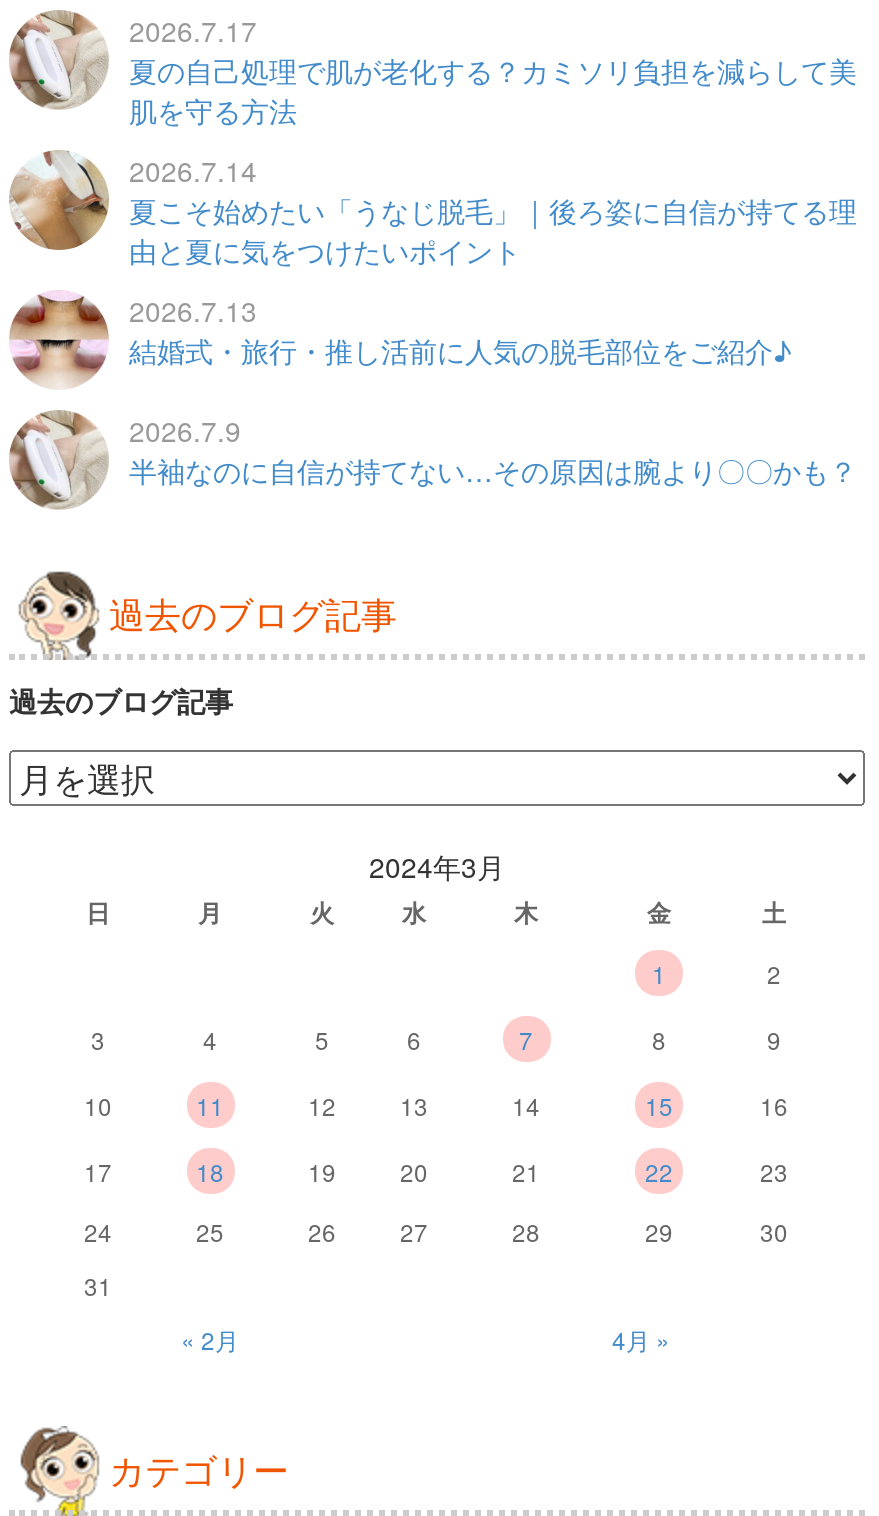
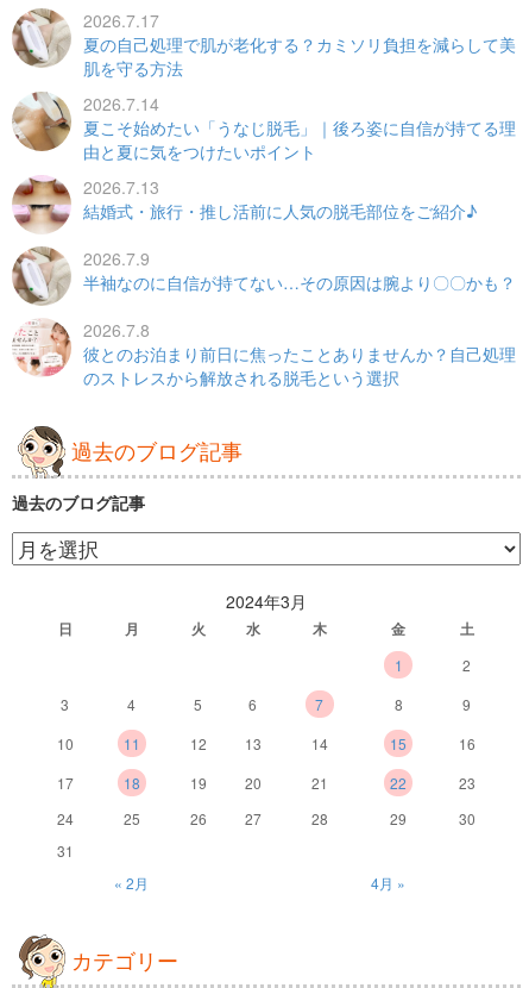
none -> [12,318,516,389] [image] | 2026.7.8 | 彼とのお泊まり前日に焦ったことありませんか？自己処理 | のストレスから解放される脱毛という選択

